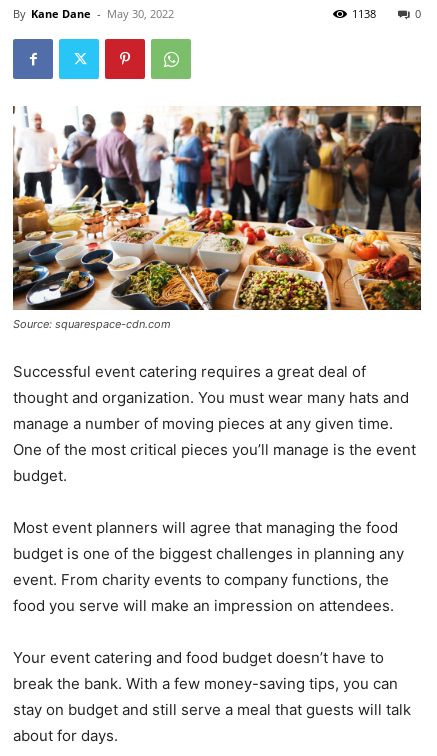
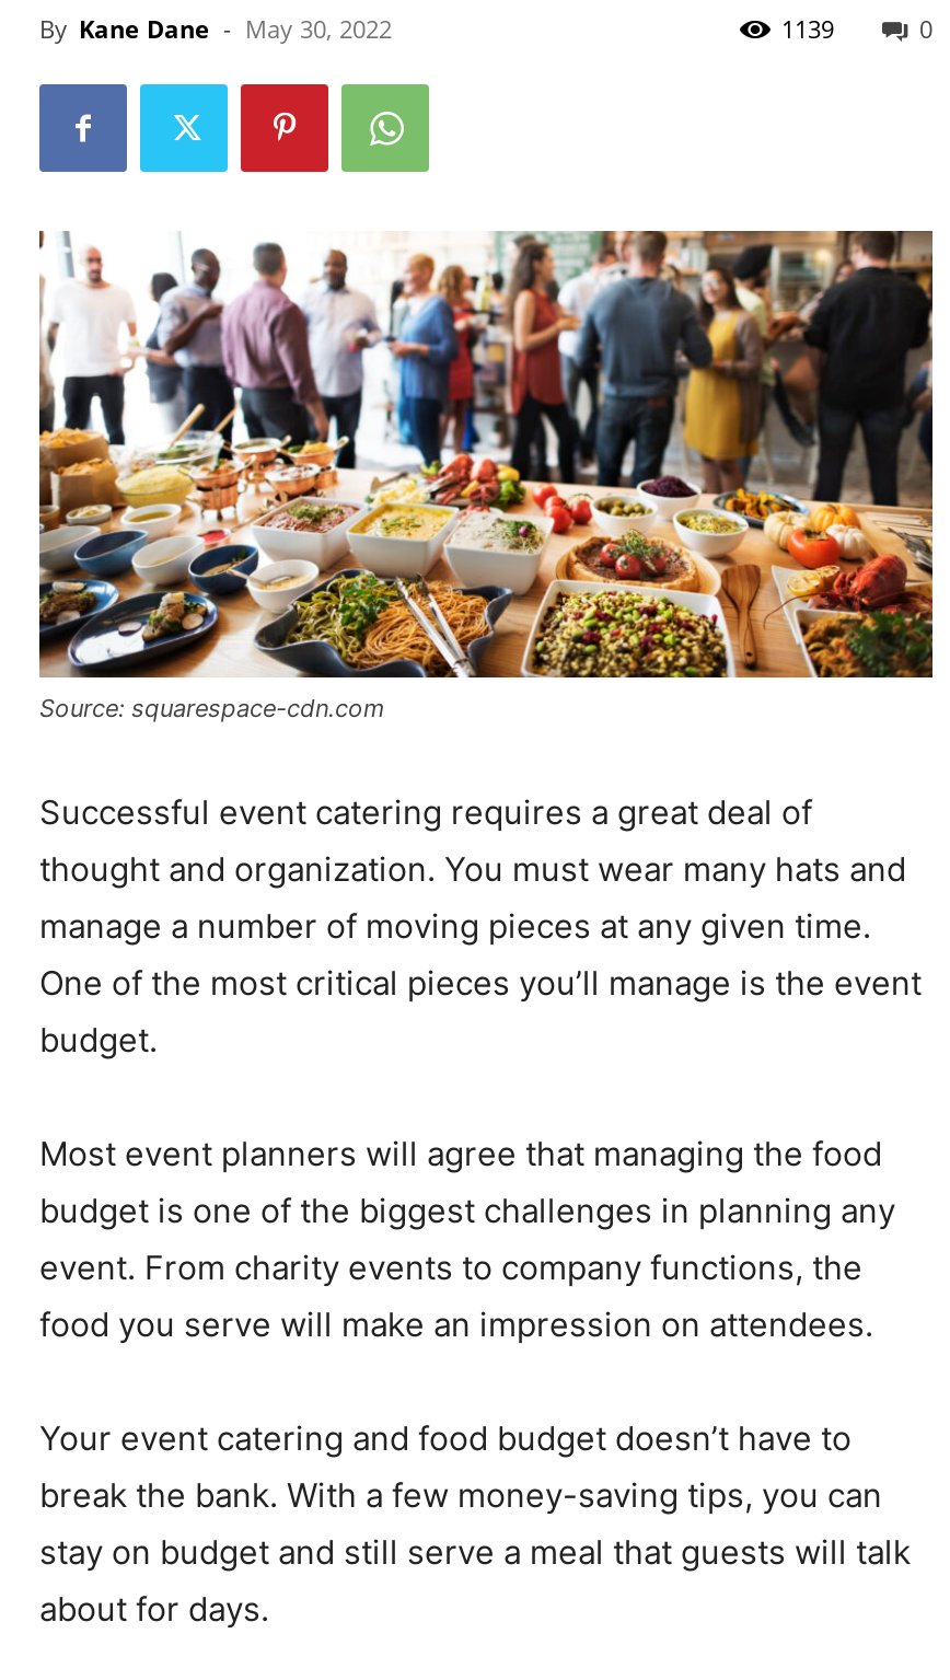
[352,6,376,21] 1138 -> [781,12,834,45] 1139

